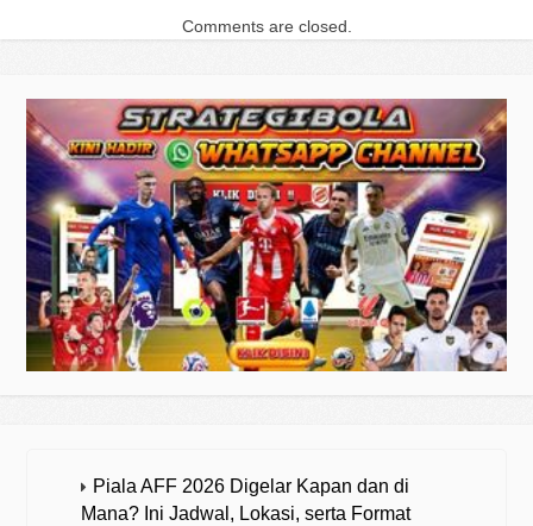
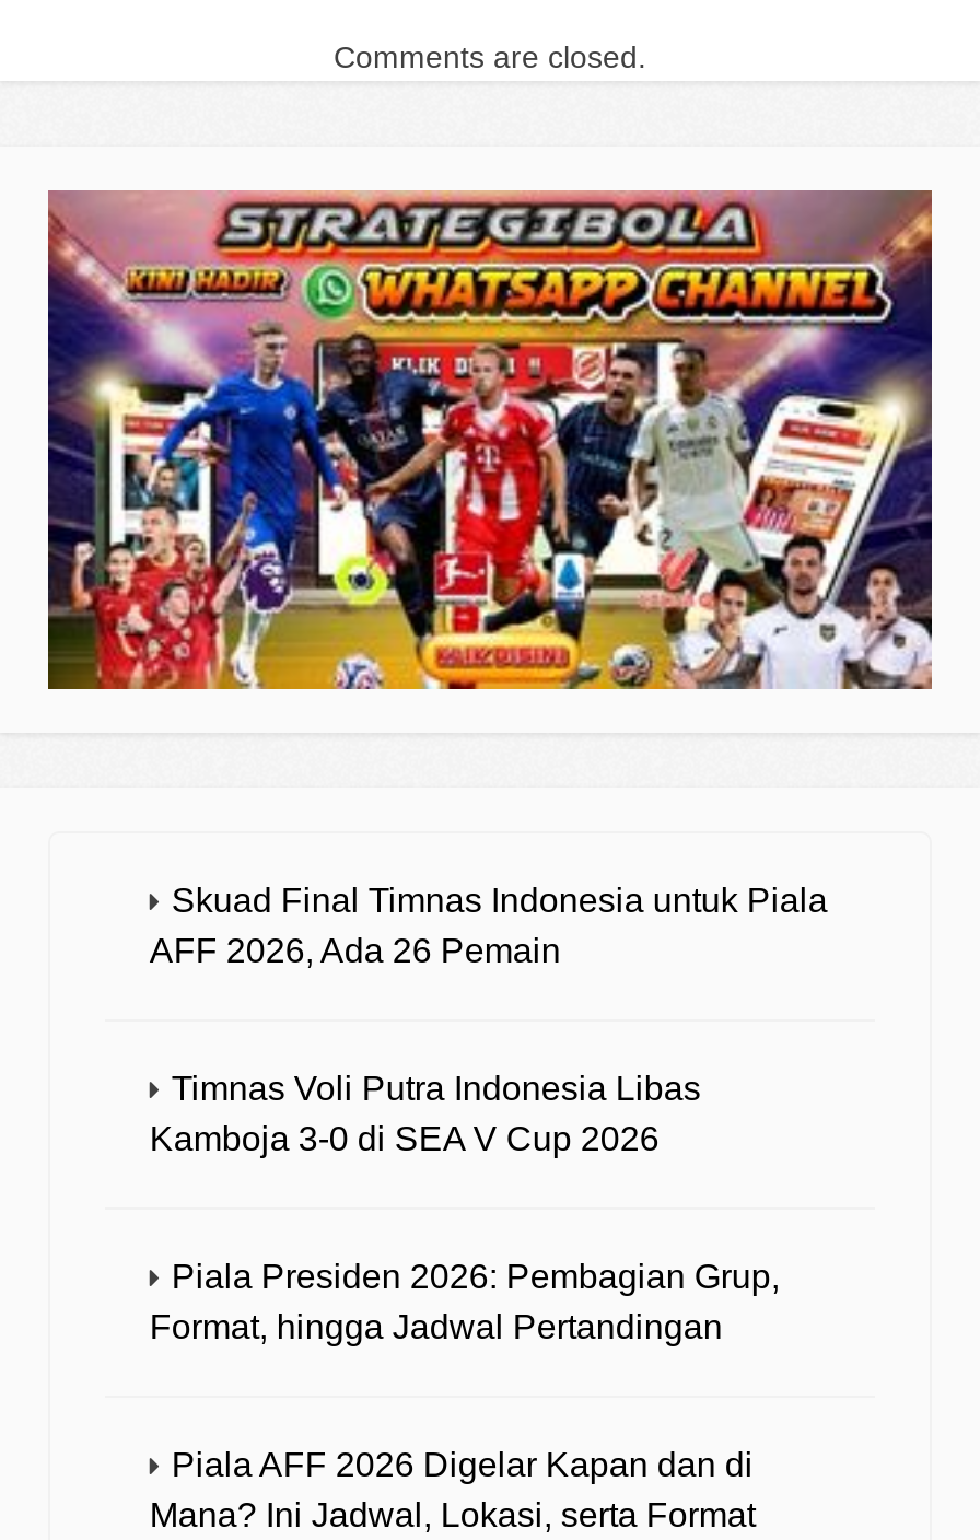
none -> [150,883,828,970] Skuad Final Timnas Indonesia untuk Piala | AFF 2026, Ada 26 Pemain
none -> [150,1071,701,1158] Timnas Voli Putra Indonesia Libas | Kamboja 3-0 di SEA V Cup 2026
none -> [150,1259,780,1346] Piala Presiden 2026: Pembagian Grup, | Format, hingga Jadwal Pertandingan

